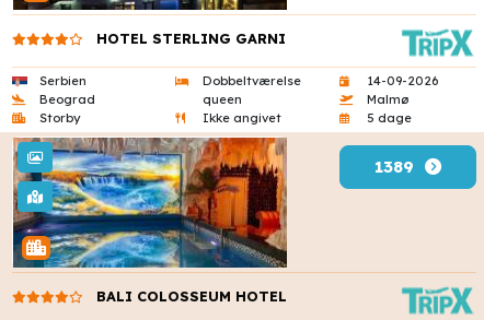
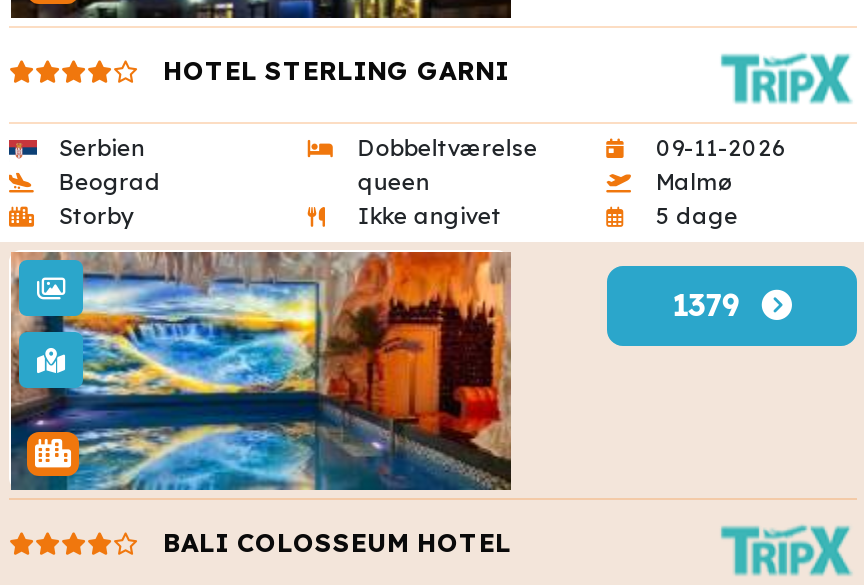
[366,74,437,89] 14-09-2026 -> [656,135,784,163] 09-11-2026
[374,157,425,177] 1389 -> [672,287,762,325] 1379

